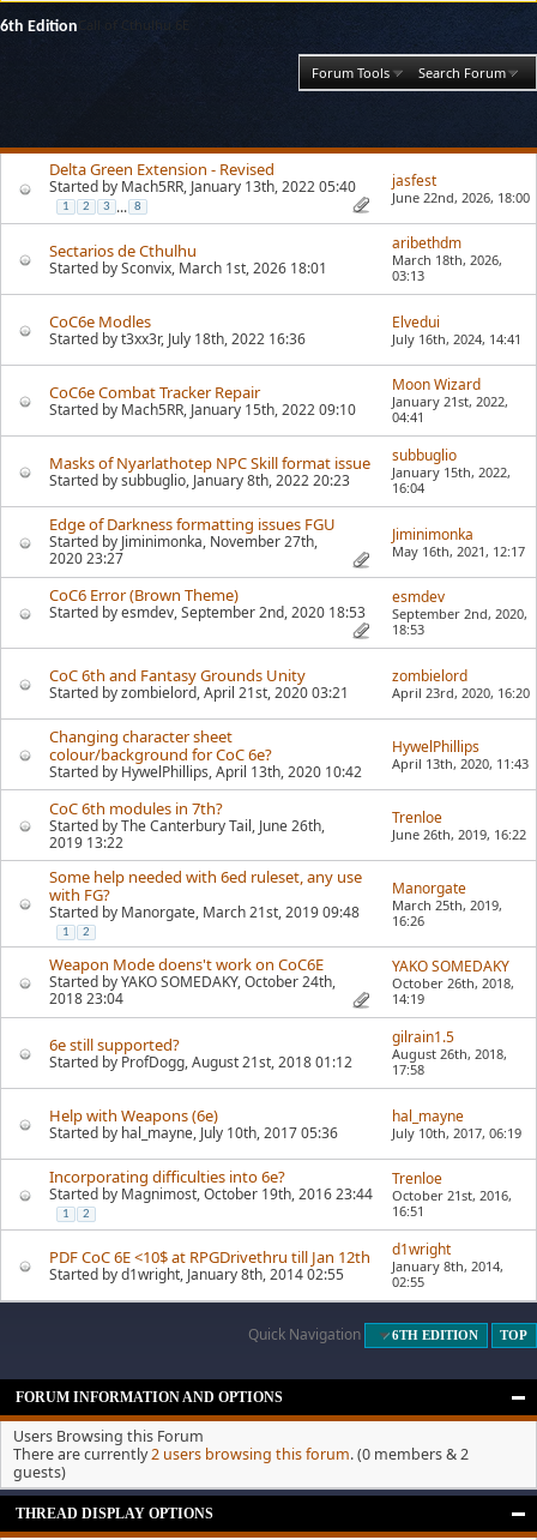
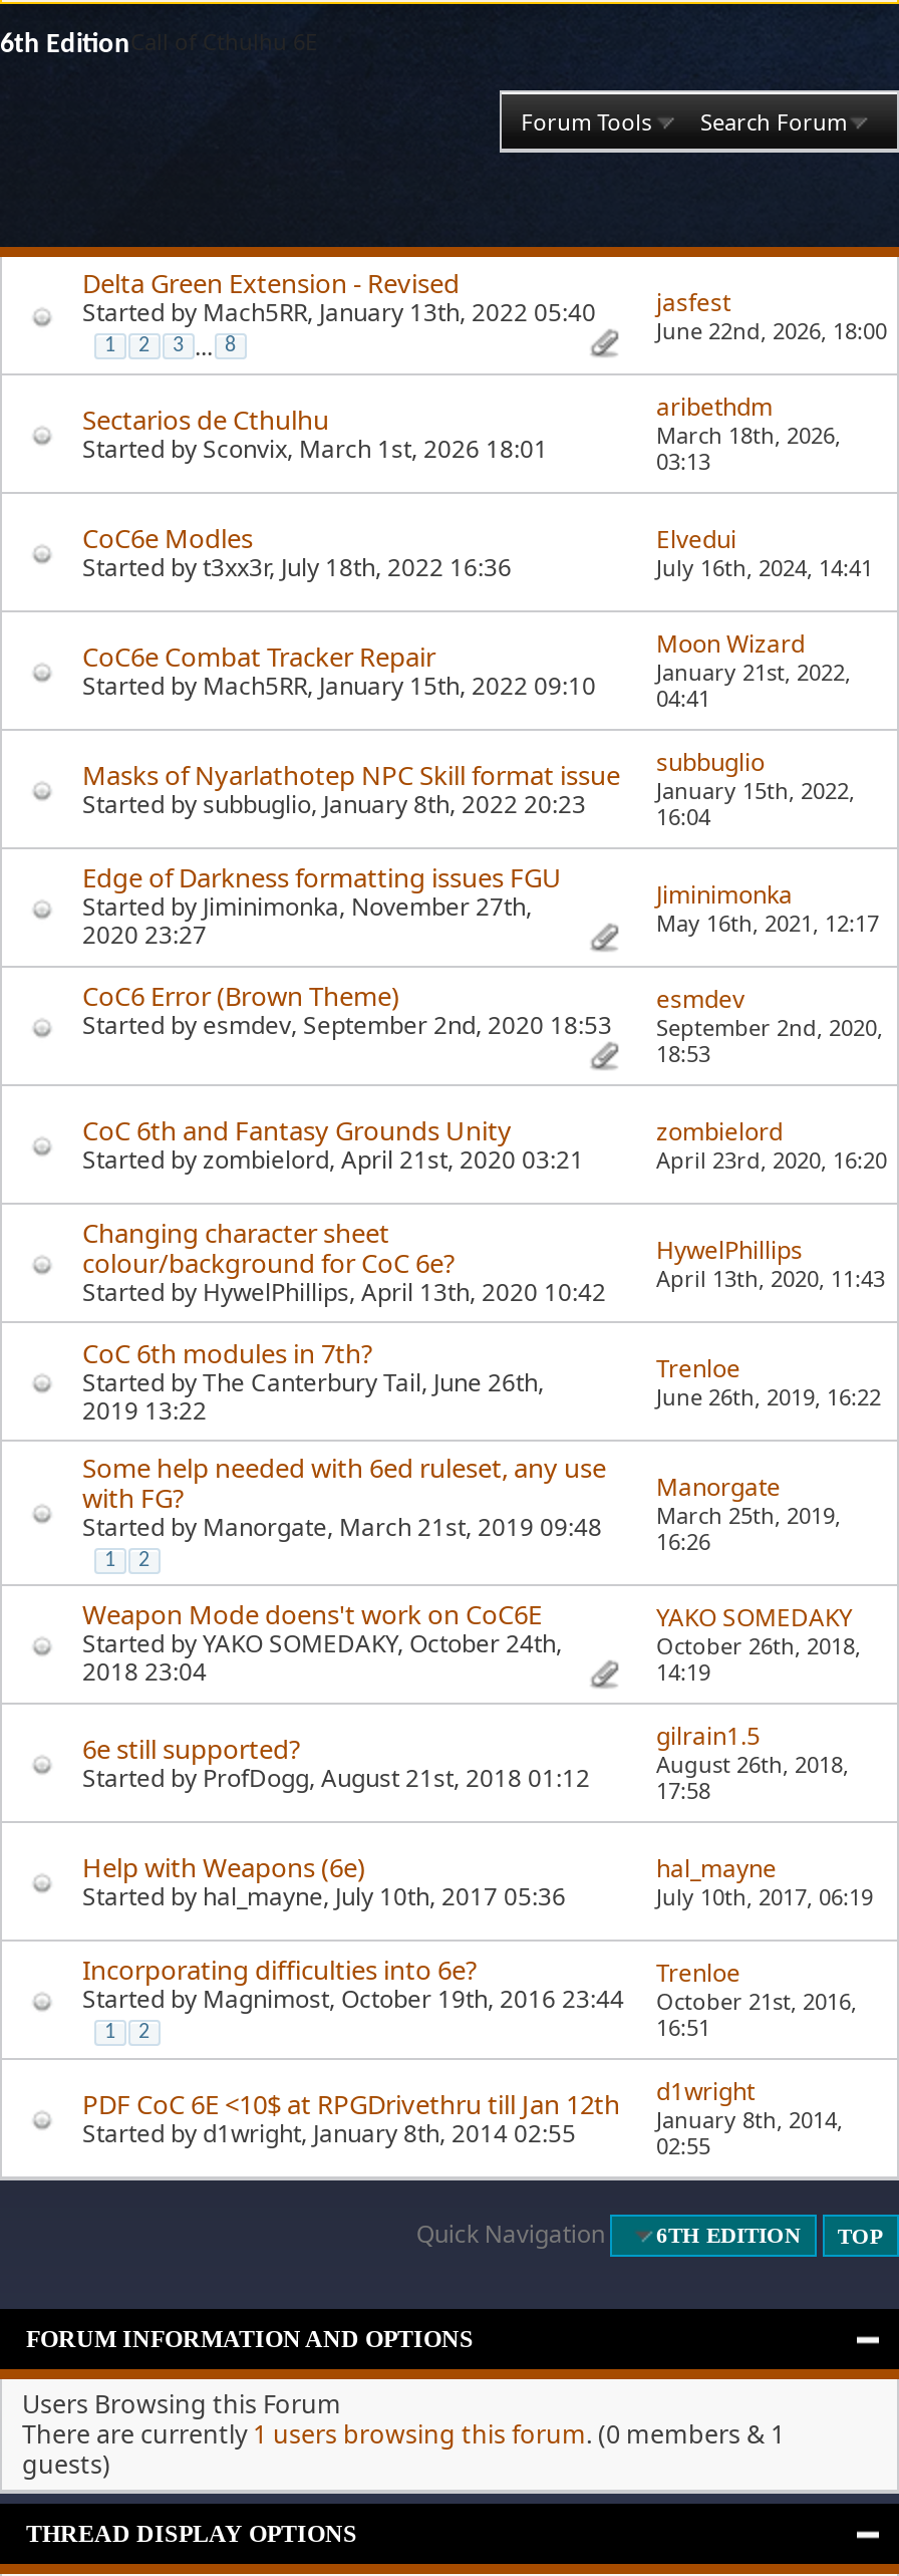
[13,1444,469,1465] There are currently 2 users browsing this forum. (0 members & 2 -> [22,2418,785,2452] There are currently 1 users browsing this forum. (0 members & 1

